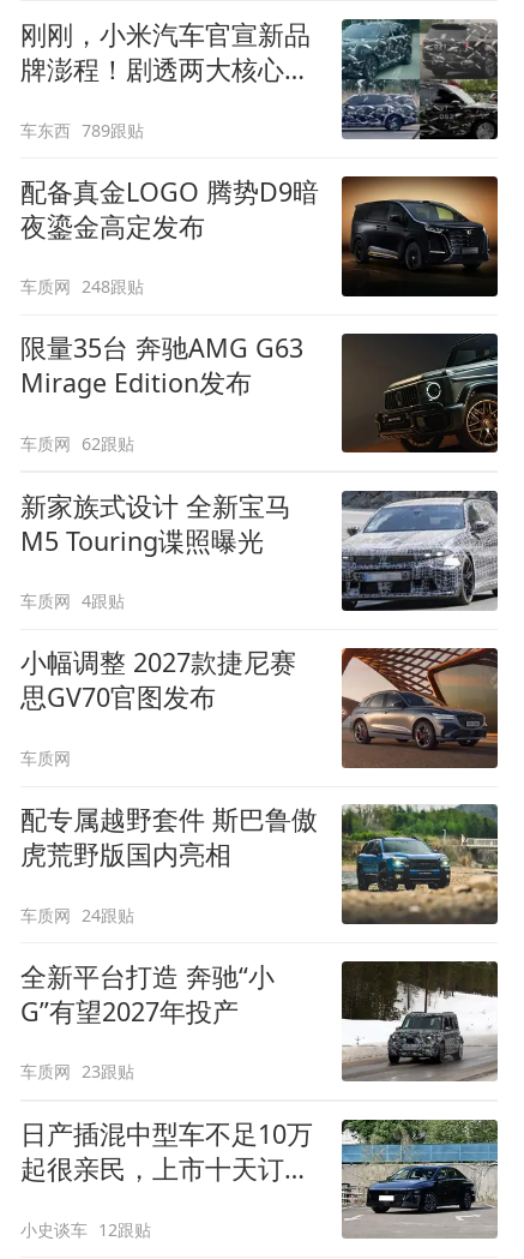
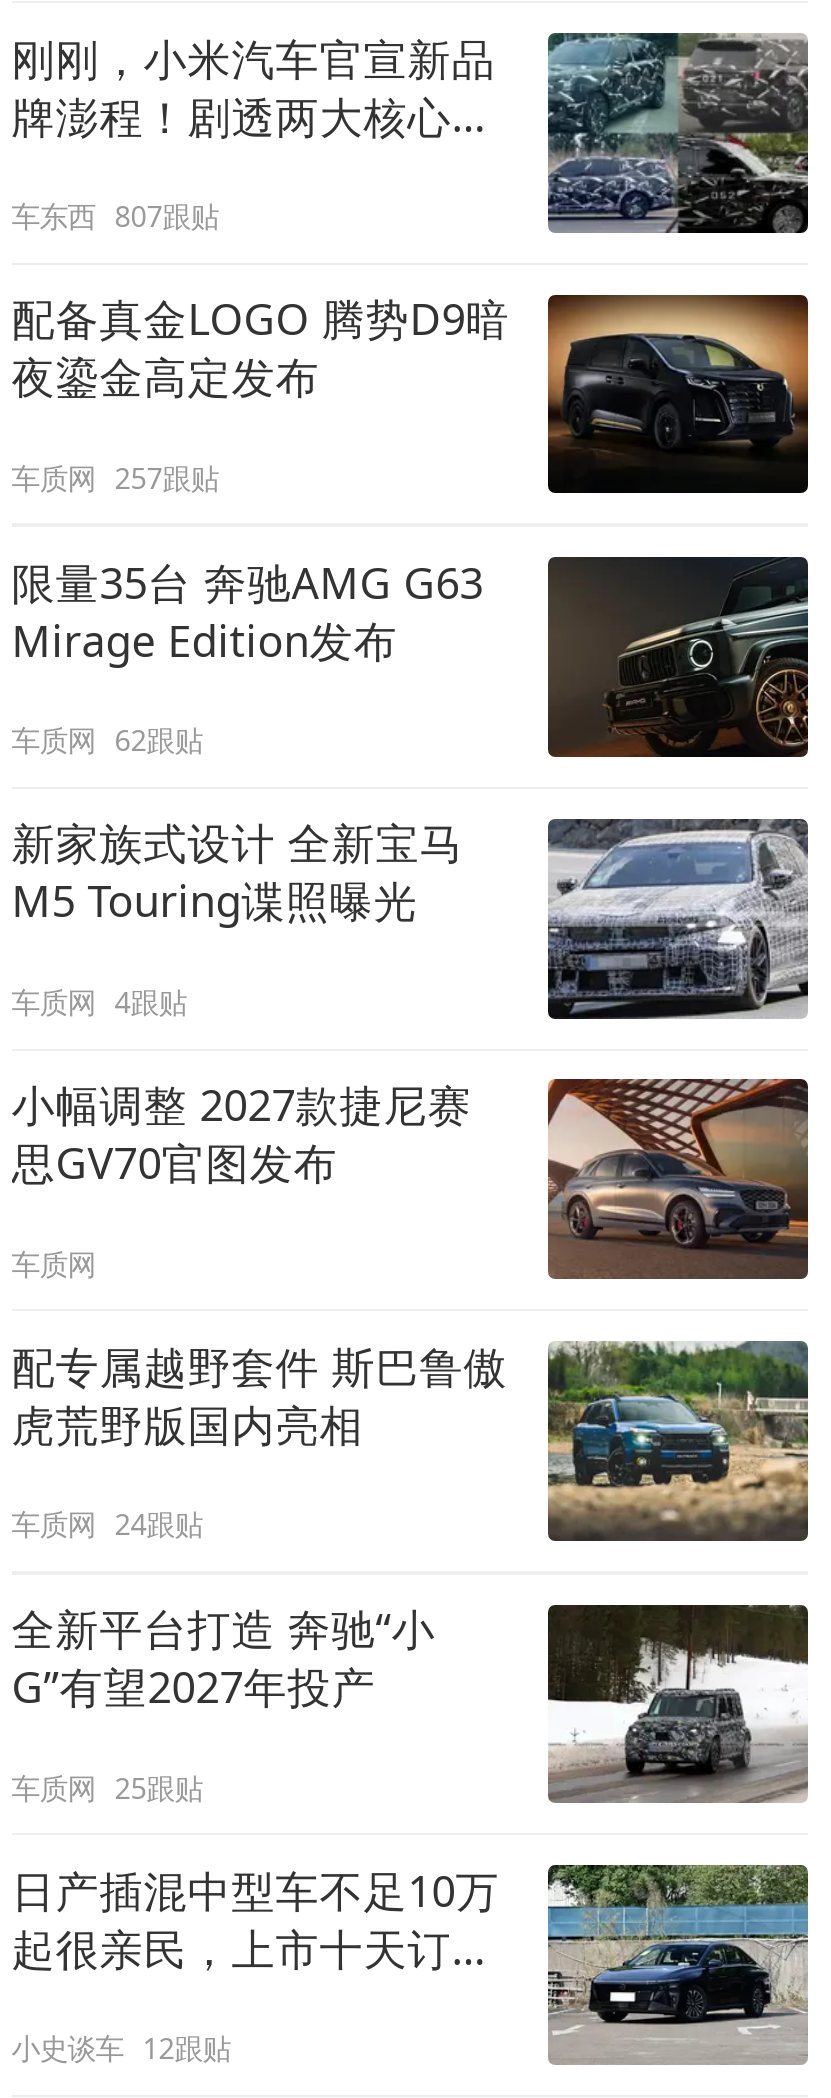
[20,118,144,141] 车东西 789跟贴 -> [11,197,219,235] 车东西 807跟贴
[20,275,144,298] 车质网 248跟贴 -> [11,458,219,496] 车质网 257跟贴
[20,1060,135,1083] 车质网 23跟贴 -> [11,1768,203,1806] 车质网 25跟贴

